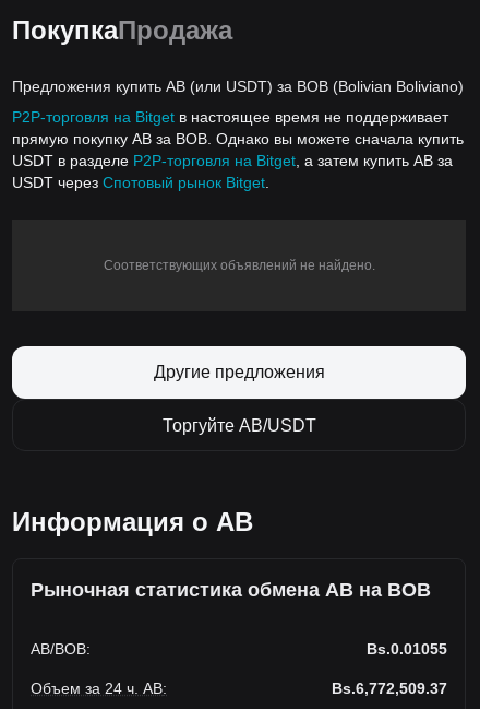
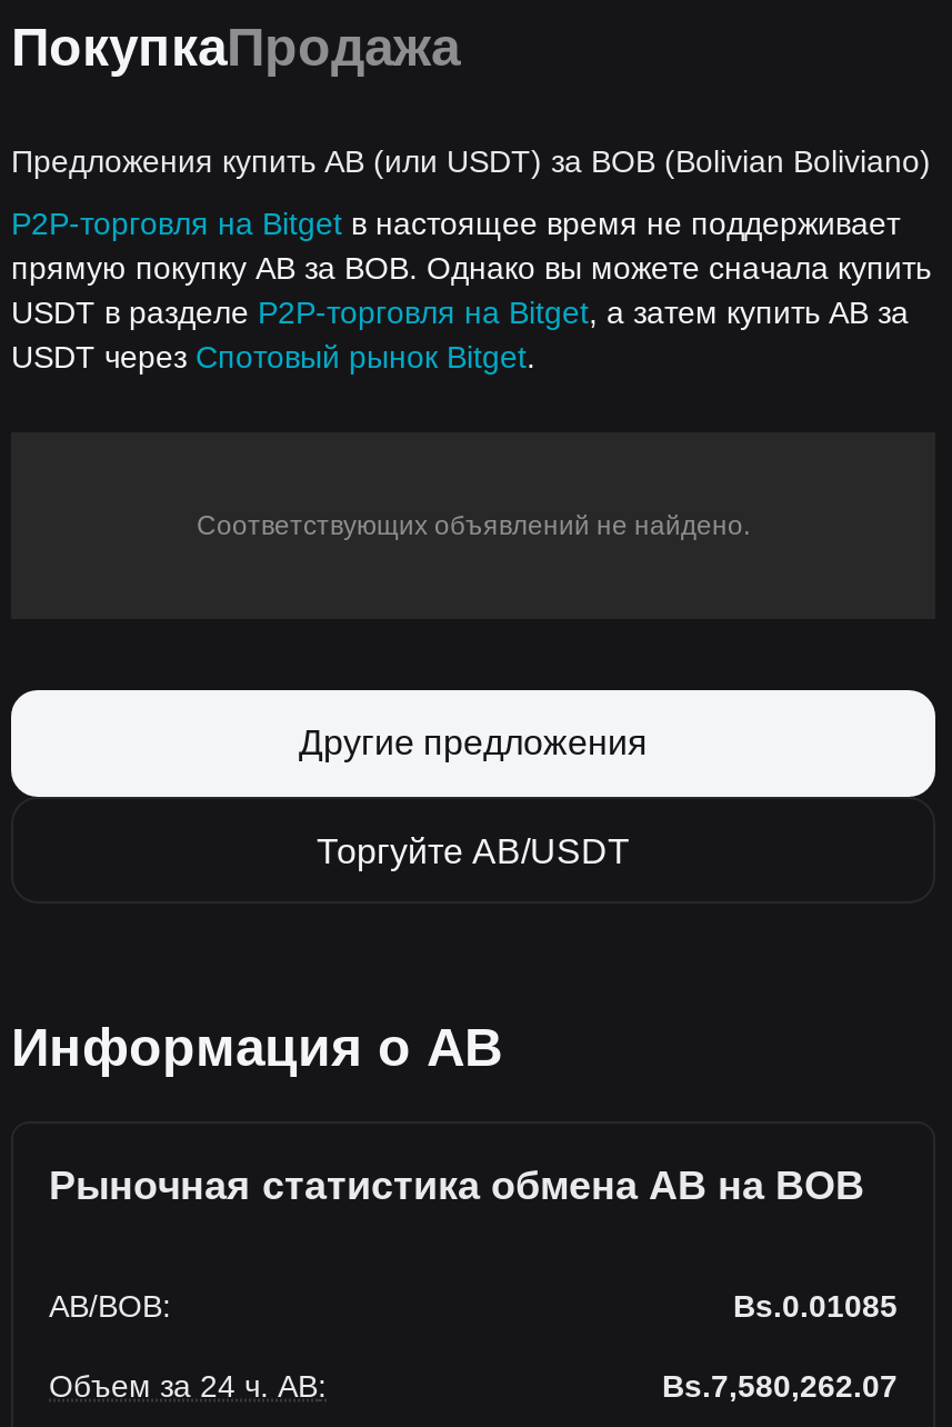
[367,640,447,658] Bs.0.01055 -> [733,1288,898,1324] Bs.0.01085
[332,680,447,697] Bs.6,772,509.37 -> [662,1368,898,1404] Bs.7,580,262.07

